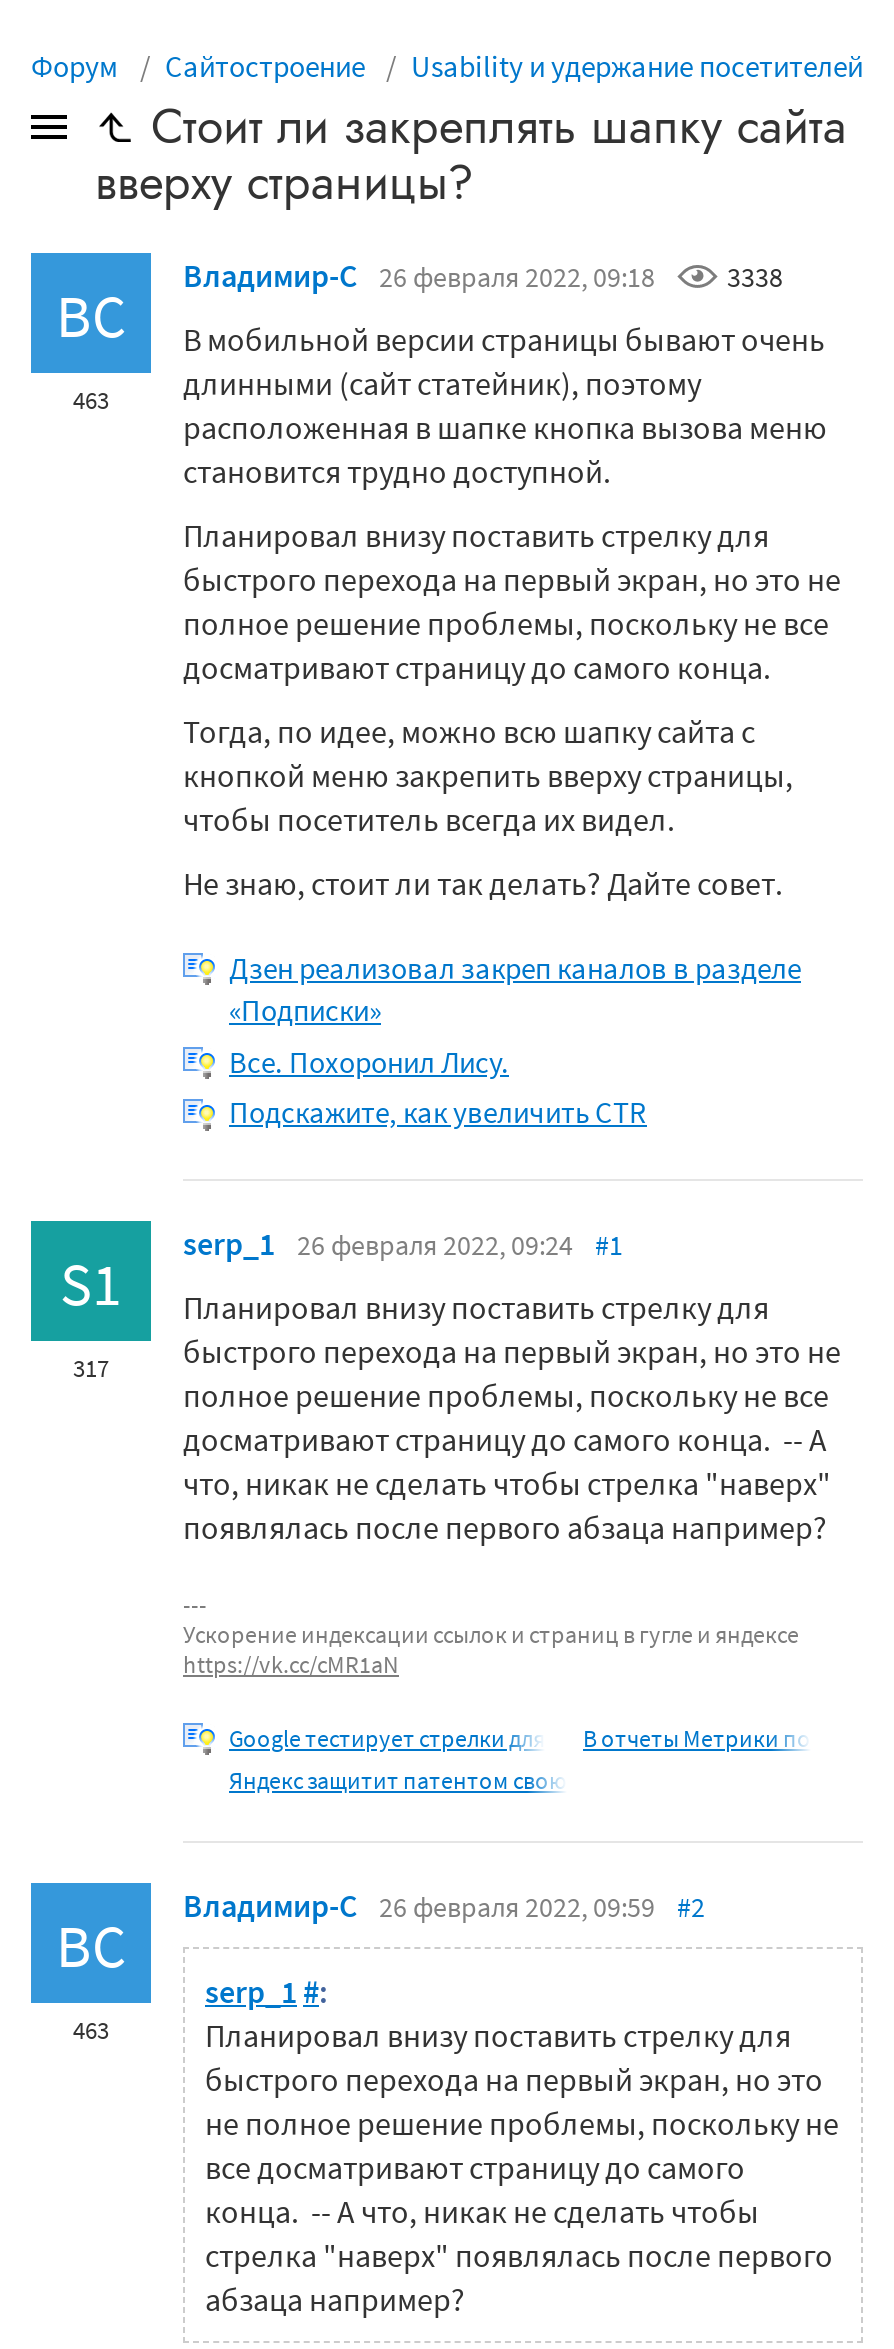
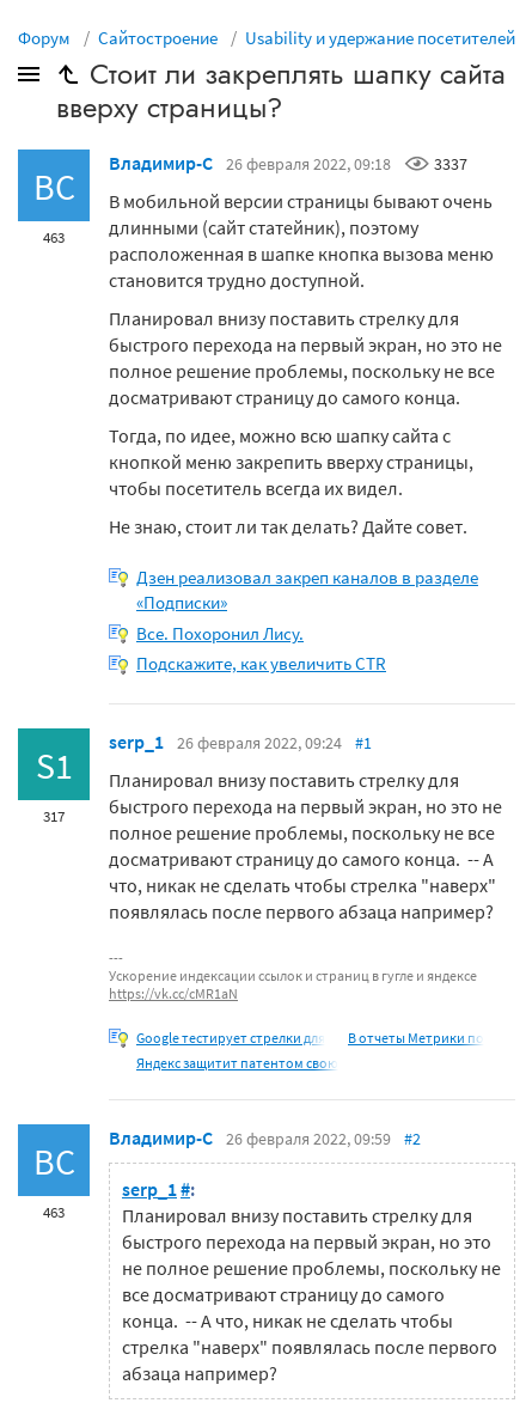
[183,255,783,295] Владимир-C 26 февраля 2022, 09:18 3338 -> [109,151,467,175] Владимир-C 26 февраля 2022, 09:18 3337

